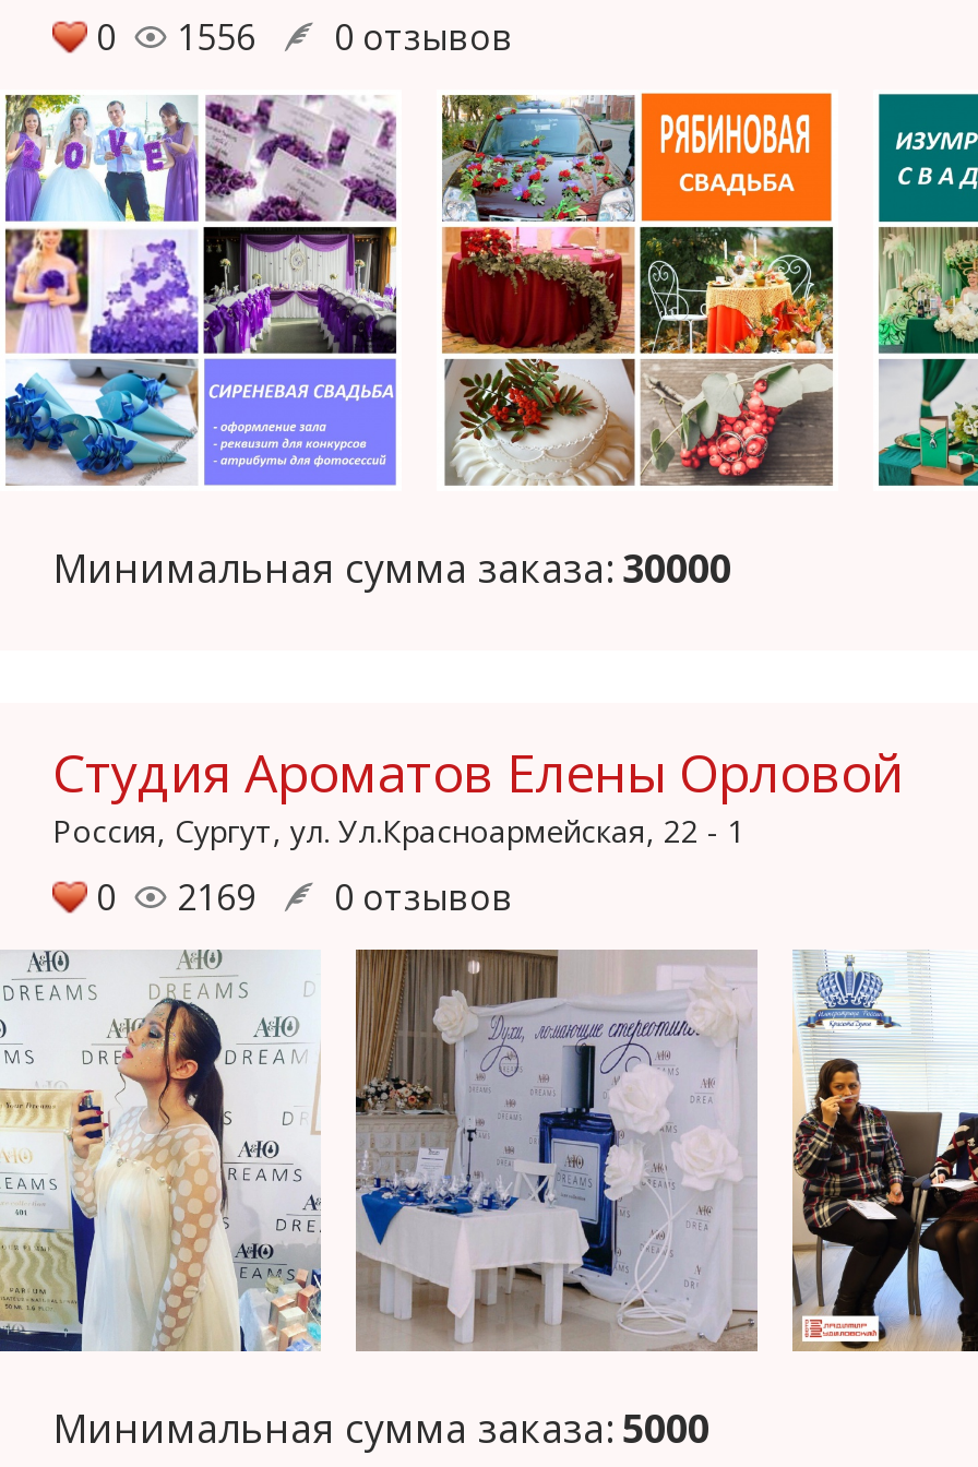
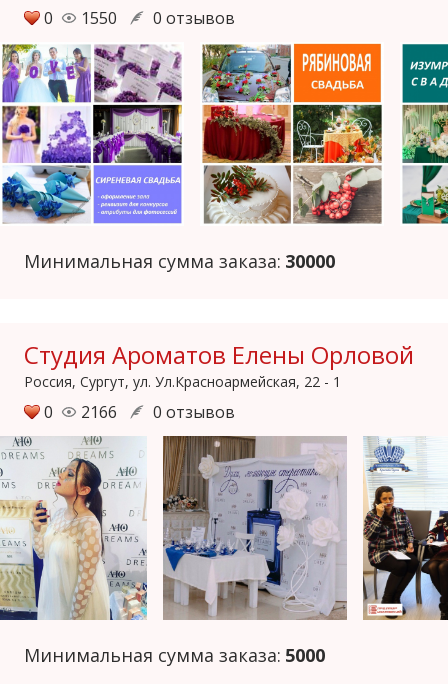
[96,14,513,62] 0 1556 0 отзывов -> [44,7,235,29] 0 1550 0 отзывов
[96,874,513,922] 0 2169 0 отзывов -> [44,401,235,423] 0 2166 0 отзывов

